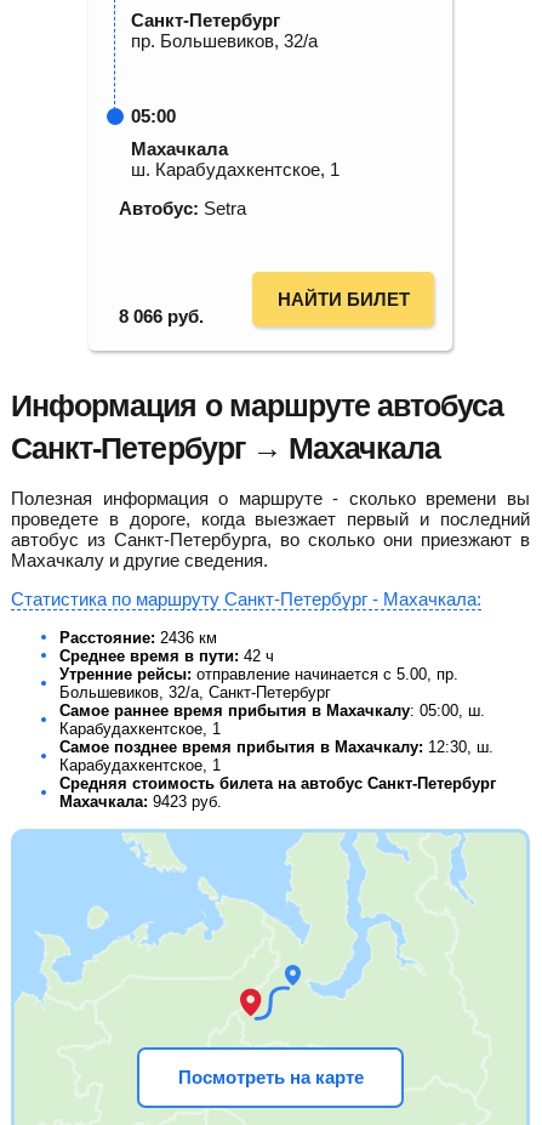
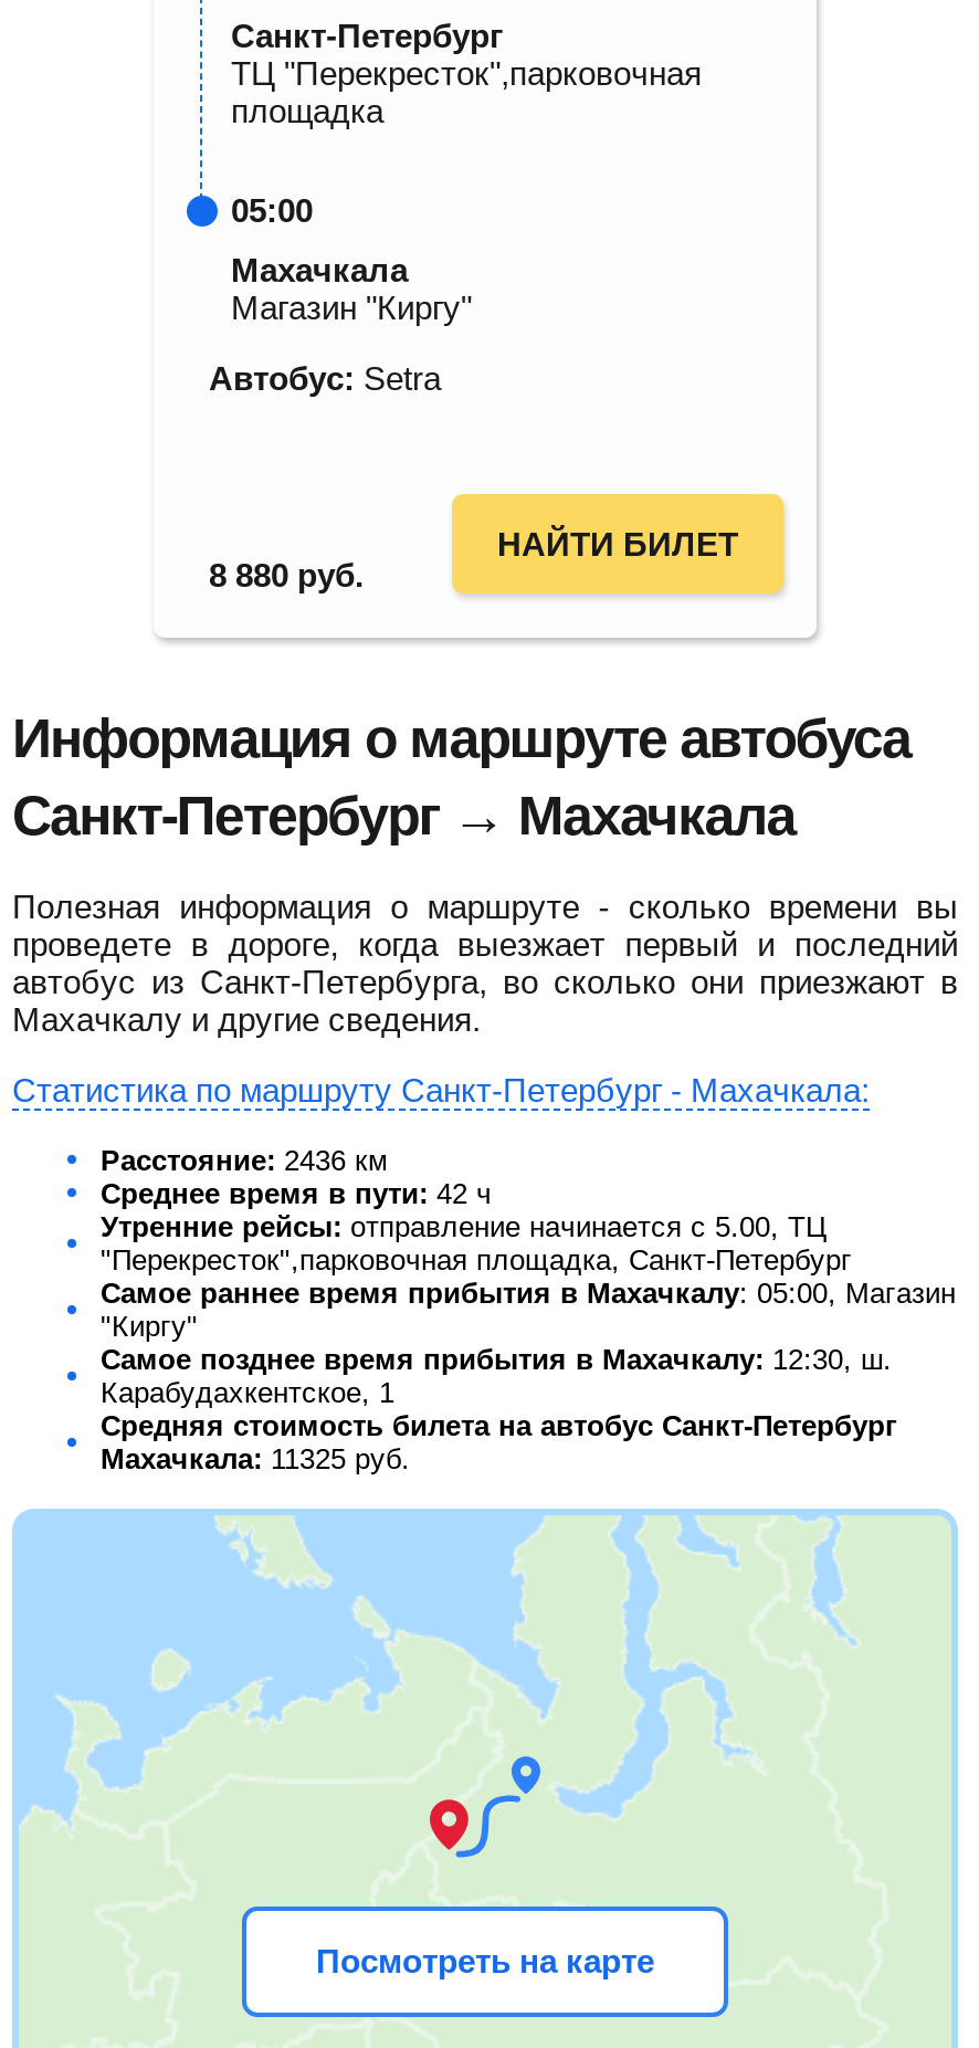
[131,30,318,50] пр. Большевиков, 32/а -> [231,53,702,128] ТЦ "Перекресток",парковочная | площадка
[131,158,340,179] ш. Карабудахкентское, 1 -> [231,287,472,325] Магазин "Киргу"
[119,305,204,326] 8 066 руб. -> [209,555,364,592] 8 880 руб.
[59,664,485,737] Утренние рейсы: отправление начинается с 5.00, пр. | Большевиков, 32/а, Санкт-Петербург | Самое раннее время прибытия в Махачкалу: 05:00, ш. | Карабудахкентское, 1 -> [101,1209,956,1342] Утренние рейсы: отправление начинается с 5.00, ТЦ | "Перекресток",парковочная площадка, Санкт-Петербург | Самое раннее время прибытия в Махачкалу: 05:00, Магазин | "Киргу"
[59,792,222,810] Махачкала: 9423 руб. -> [101,1441,410,1474] Махачкала: 11325 руб.

